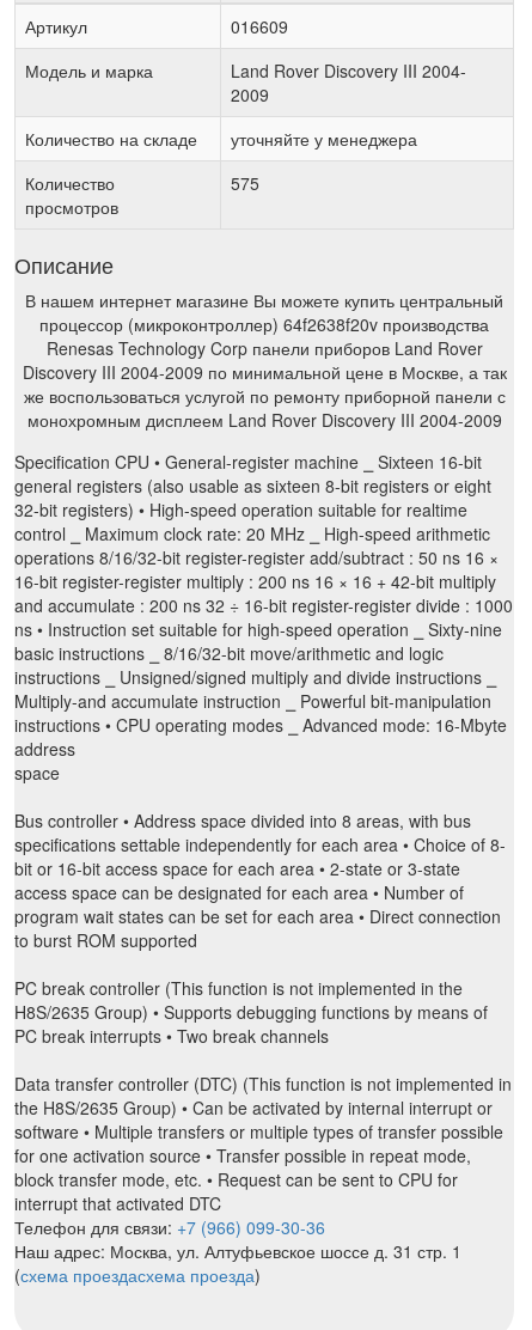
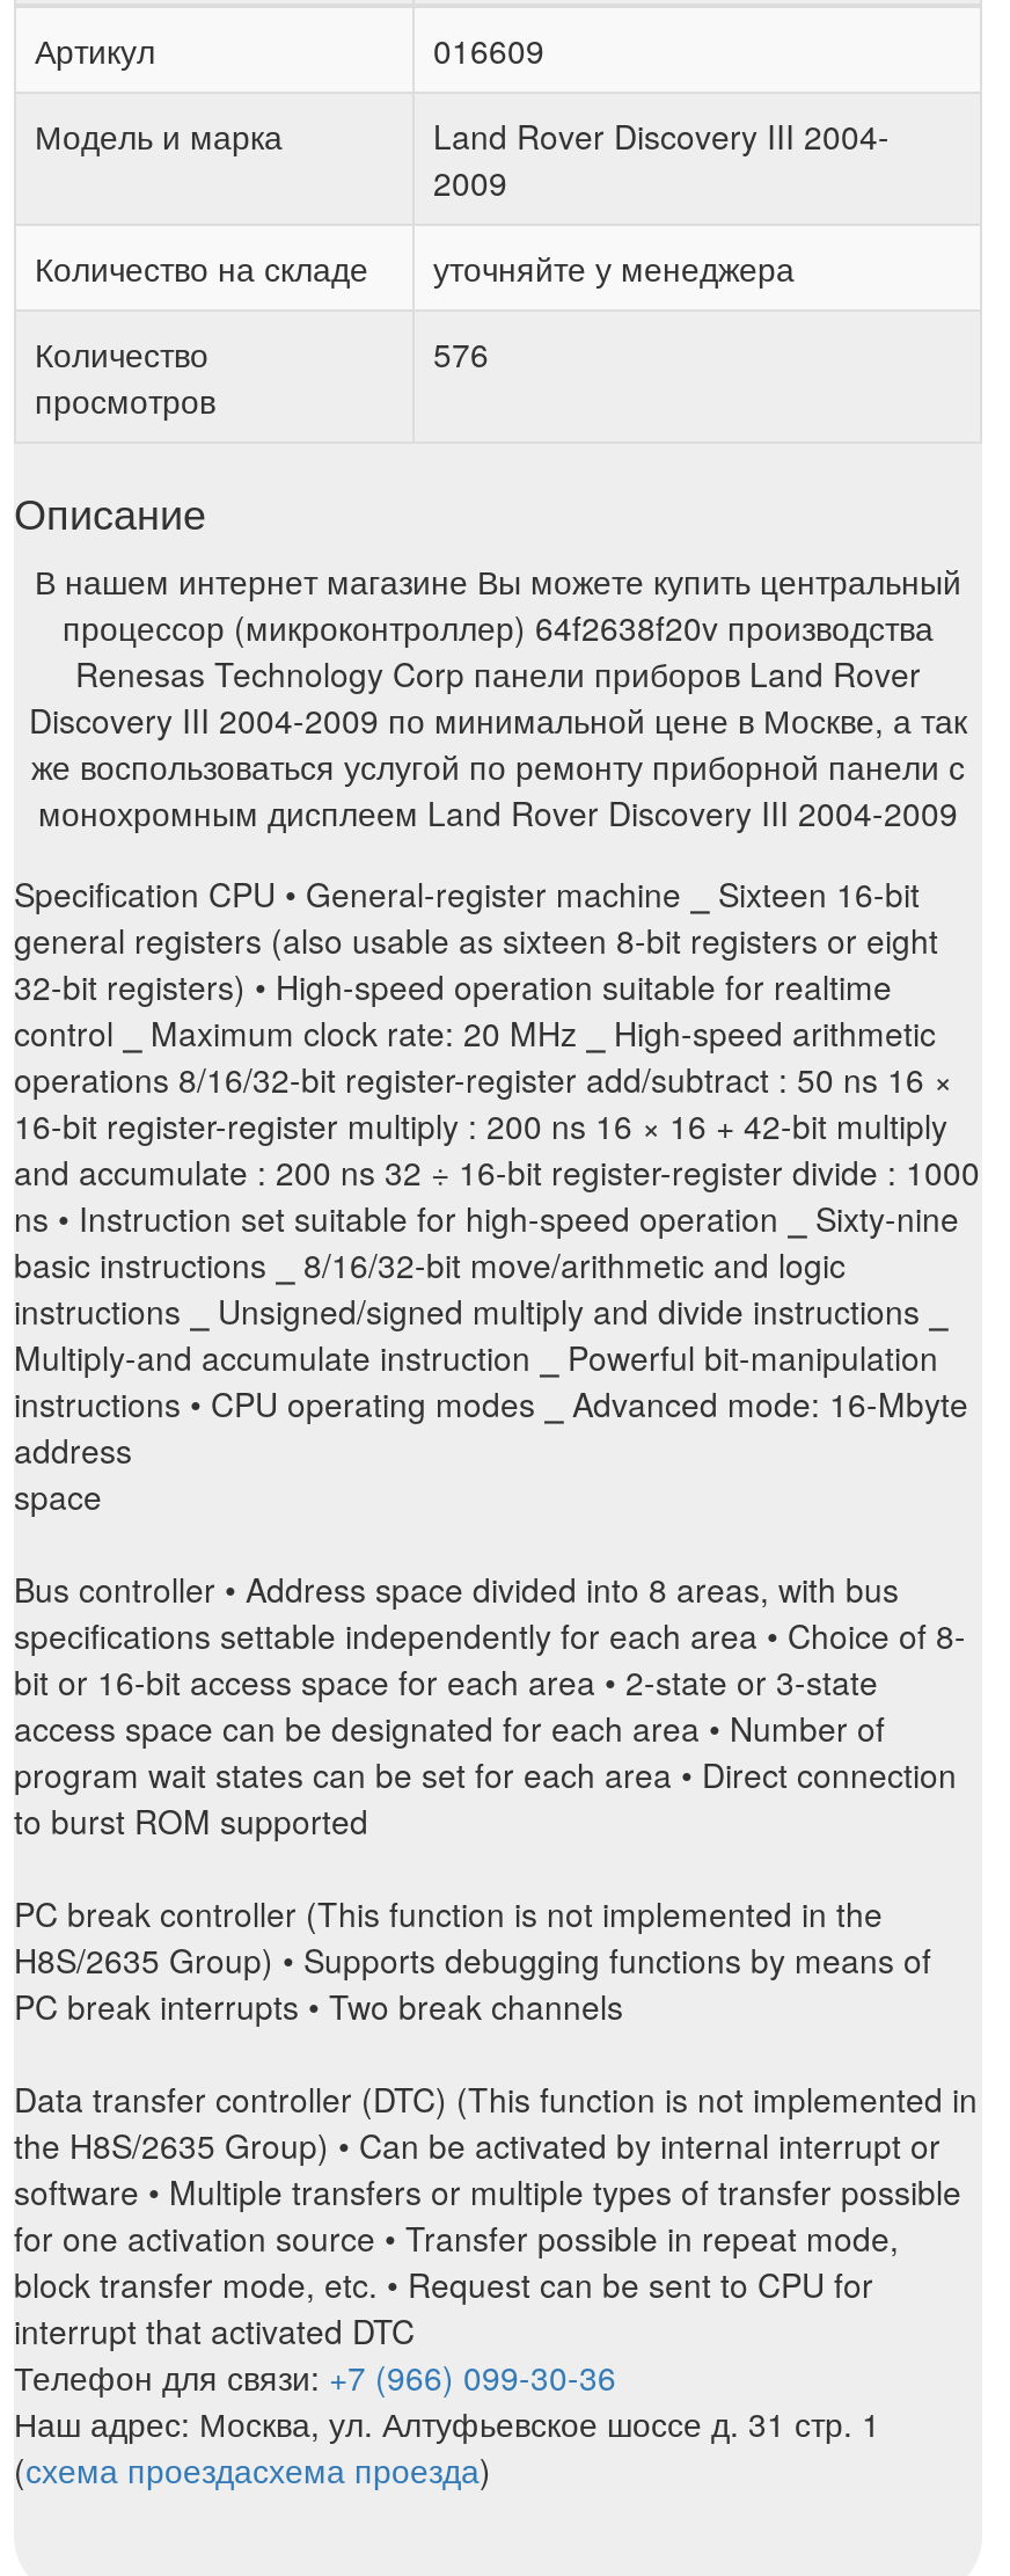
[231,171,259,195] 575 -> [433,331,489,377] 576

